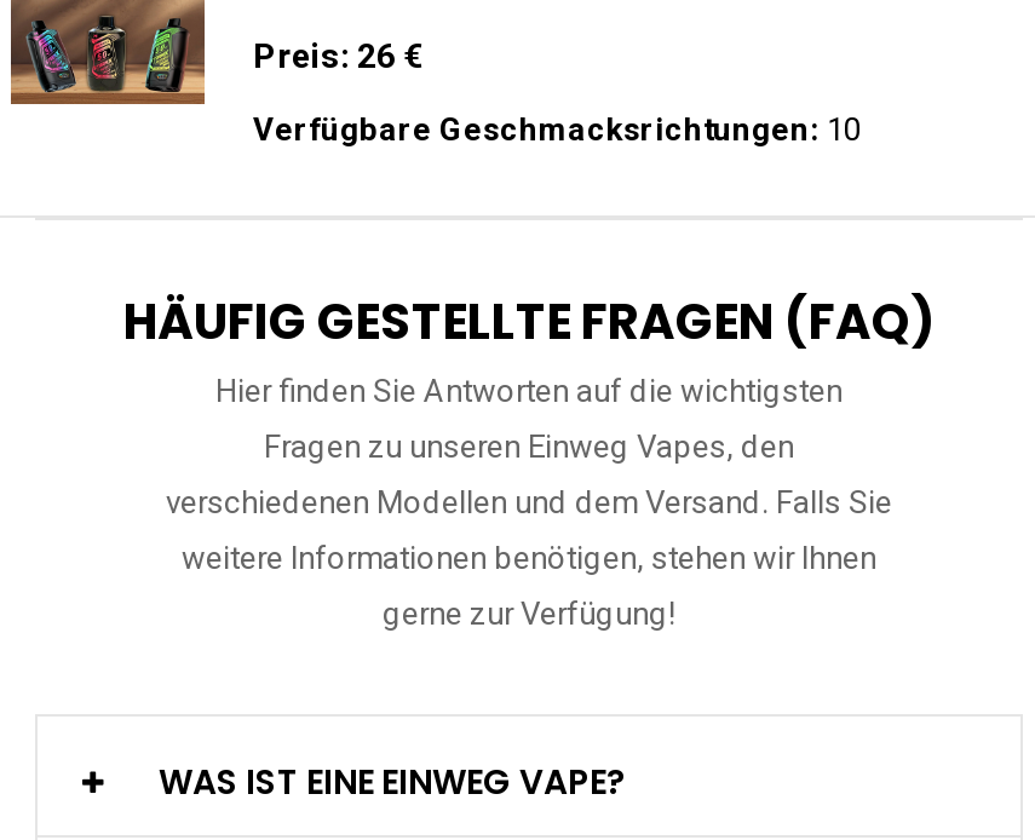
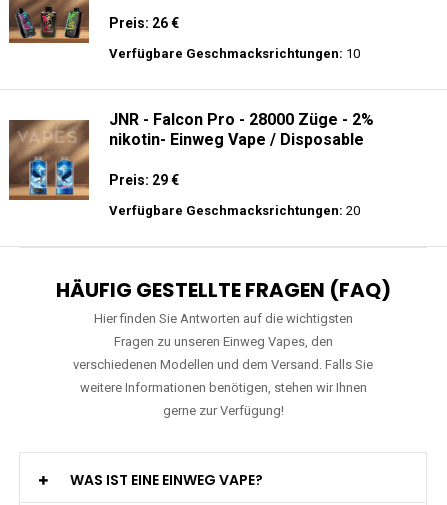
none -> [9,110,374,218] [image] | JNR - Falcon Pro - 28000 Züge - 2% | nikotin- Einweg Vape / Disposable | Preis: 29 € | Verfügbare Geschmacksrichtungen: 20

